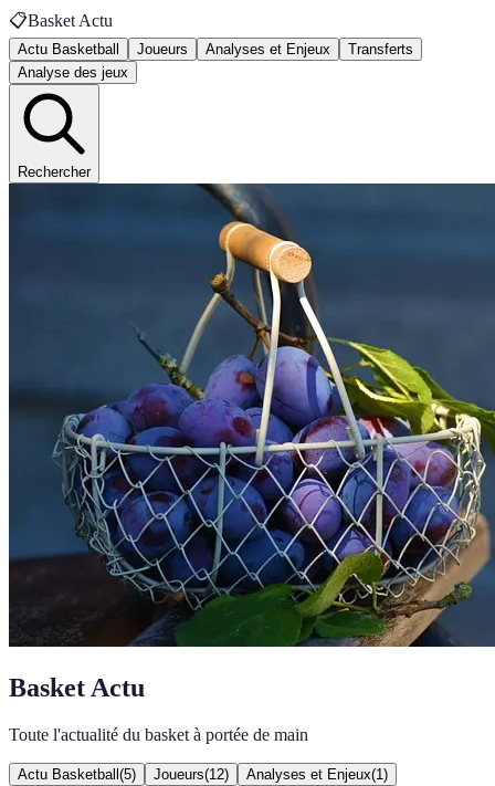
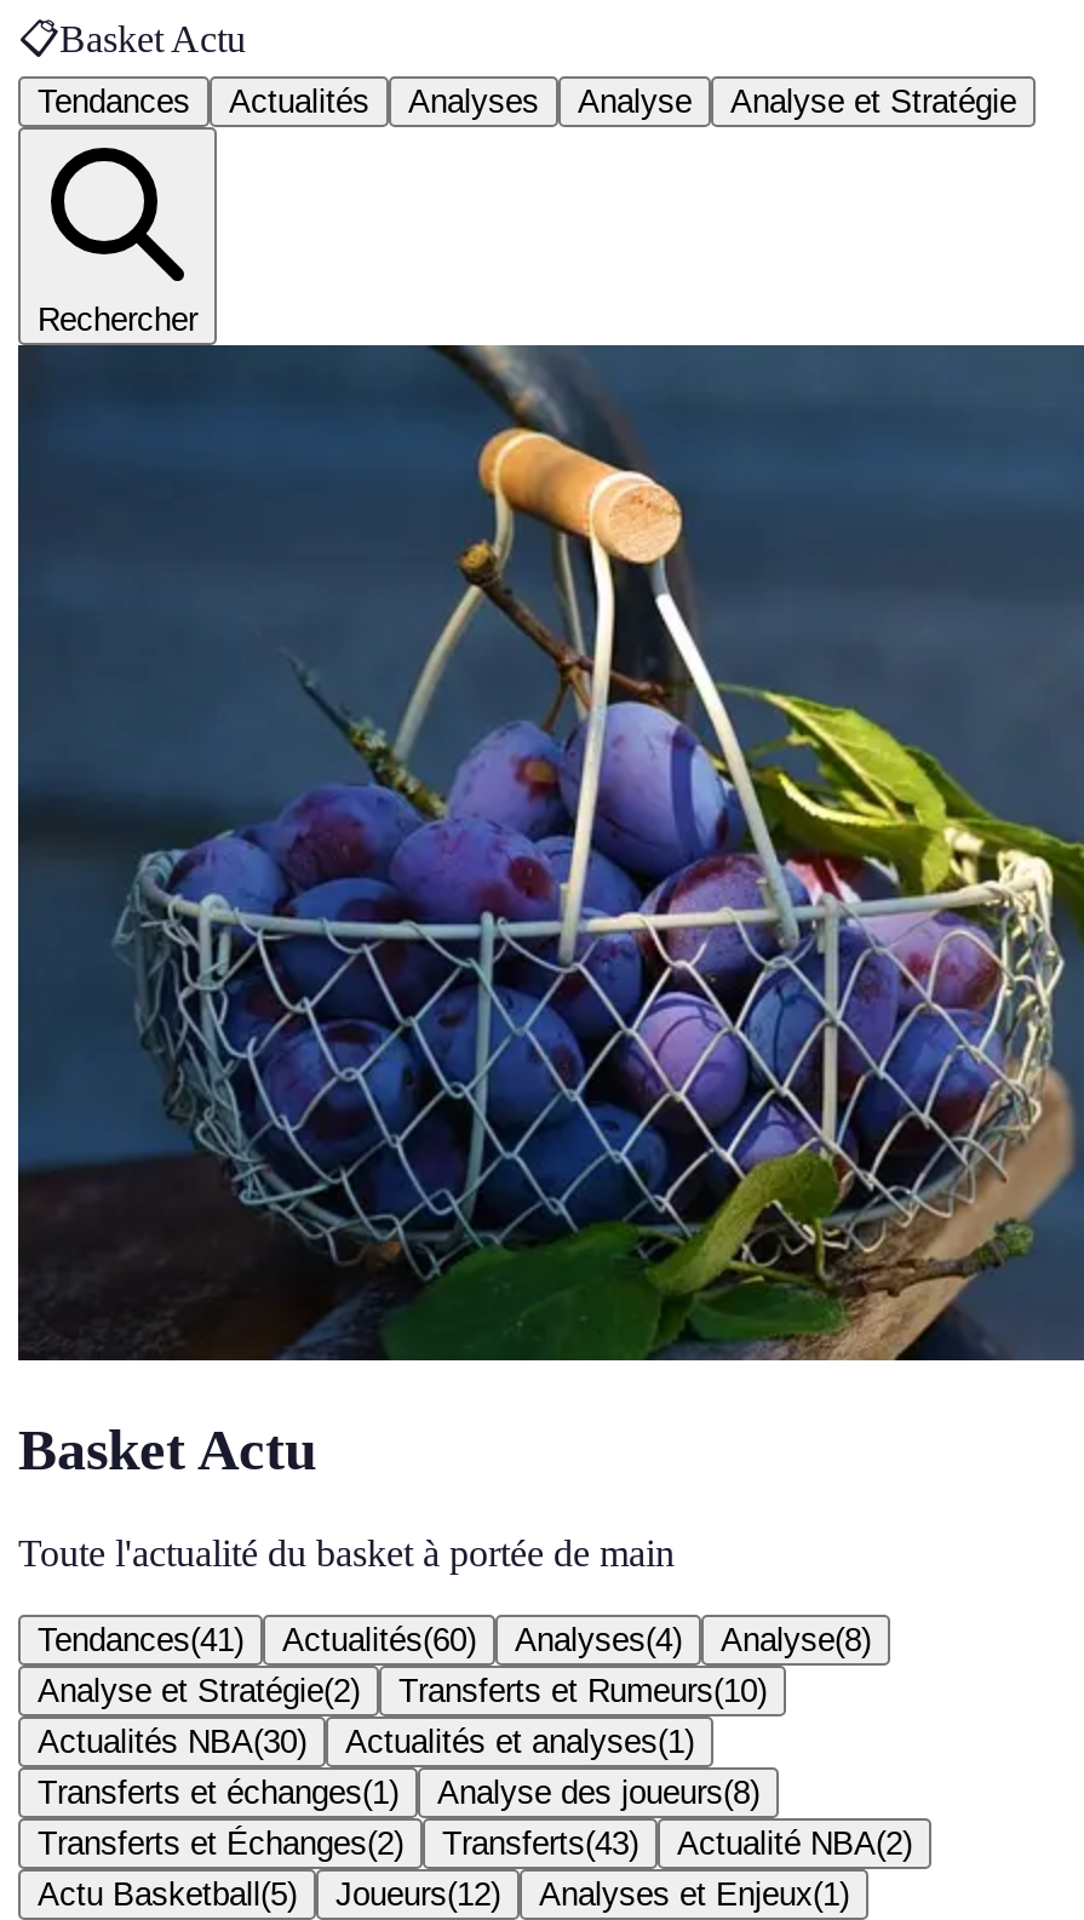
[18,41,413,81] Actu Basketball | Joueurs | Analyses et Enjeux | Transferts | Analyse des jeux -> [38,84,1016,120] Tendances | Actualités | Analyses | Analyse | Analyse et Stratégie
moved [8,164,495,744] -> [16,302,1084,1573]: [image] | Rechercher | Basket Actu | Toute l'actualité du basket à portée de main
none -> [38,1622,912,1861] Tendances(41) | Actualités(60) | Analyses(4) | Analyse(8) | Analyse et Stratégie(2) | Transferts et Rumeurs(10) | Actualités NBA(30) | Actualités et analyses(1) | Transferts et échanges(1) | Analyse des joueurs(8) | Transferts et Échanges(2) | Transferts(43) | Actualité NBA(2)

